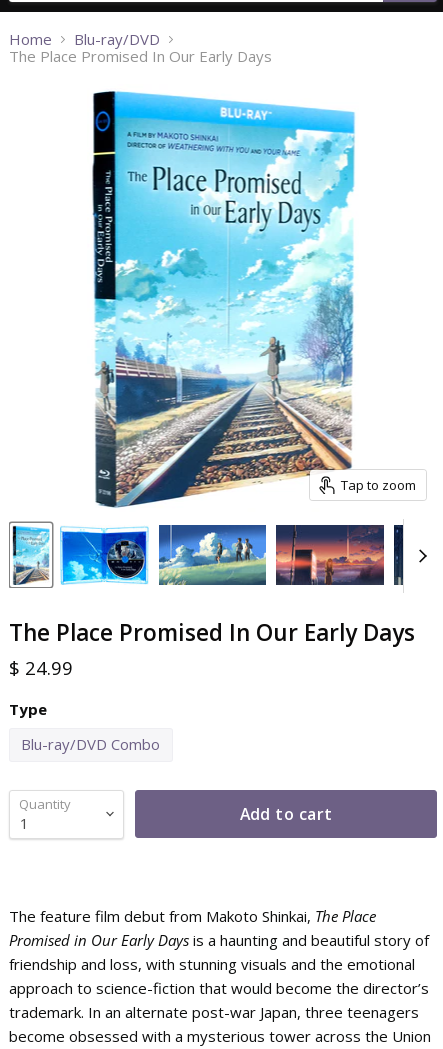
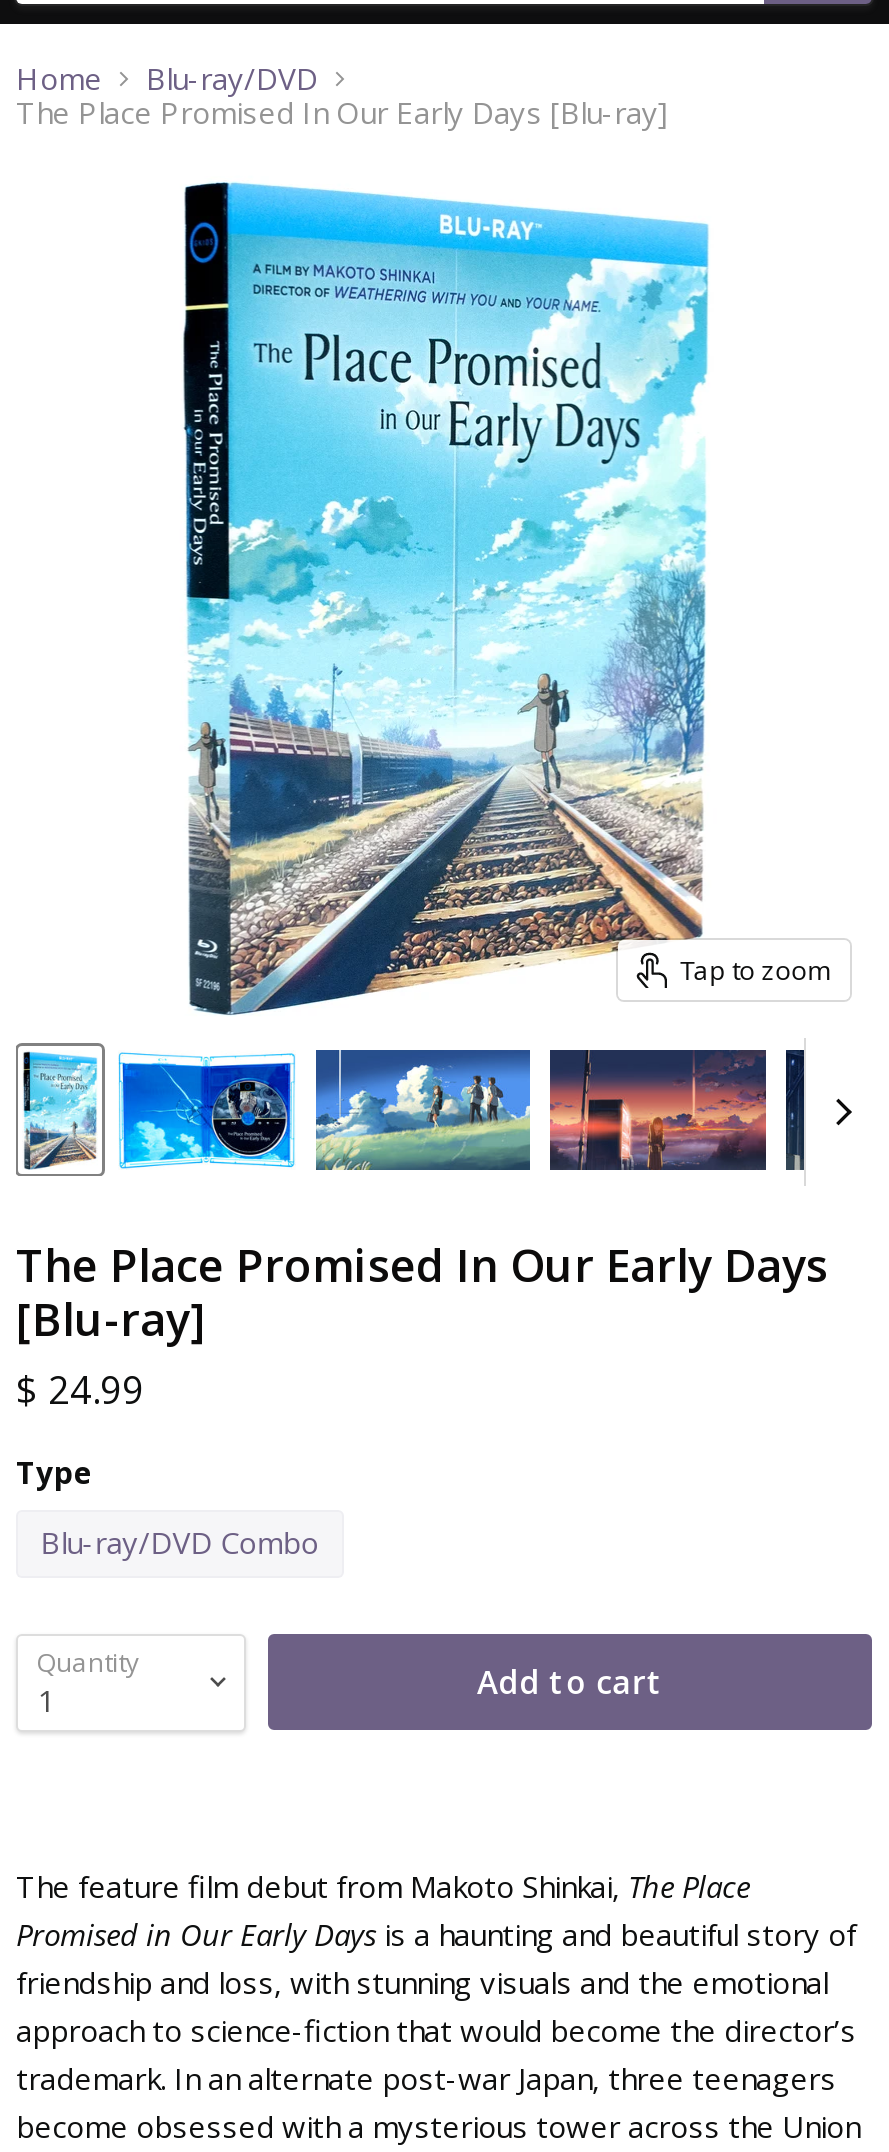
[9,46,272,66] The Place Promised In Our Early Days -> [16,92,668,132] The Place Promised In Our Early Days [Blu-ray]
none -> [16,1288,206,1350] [Blu-ray]

